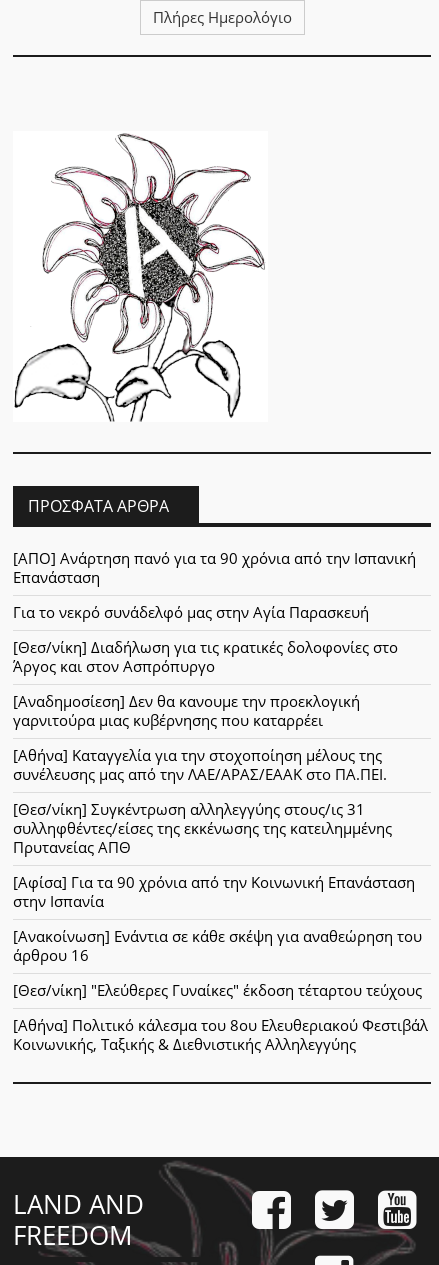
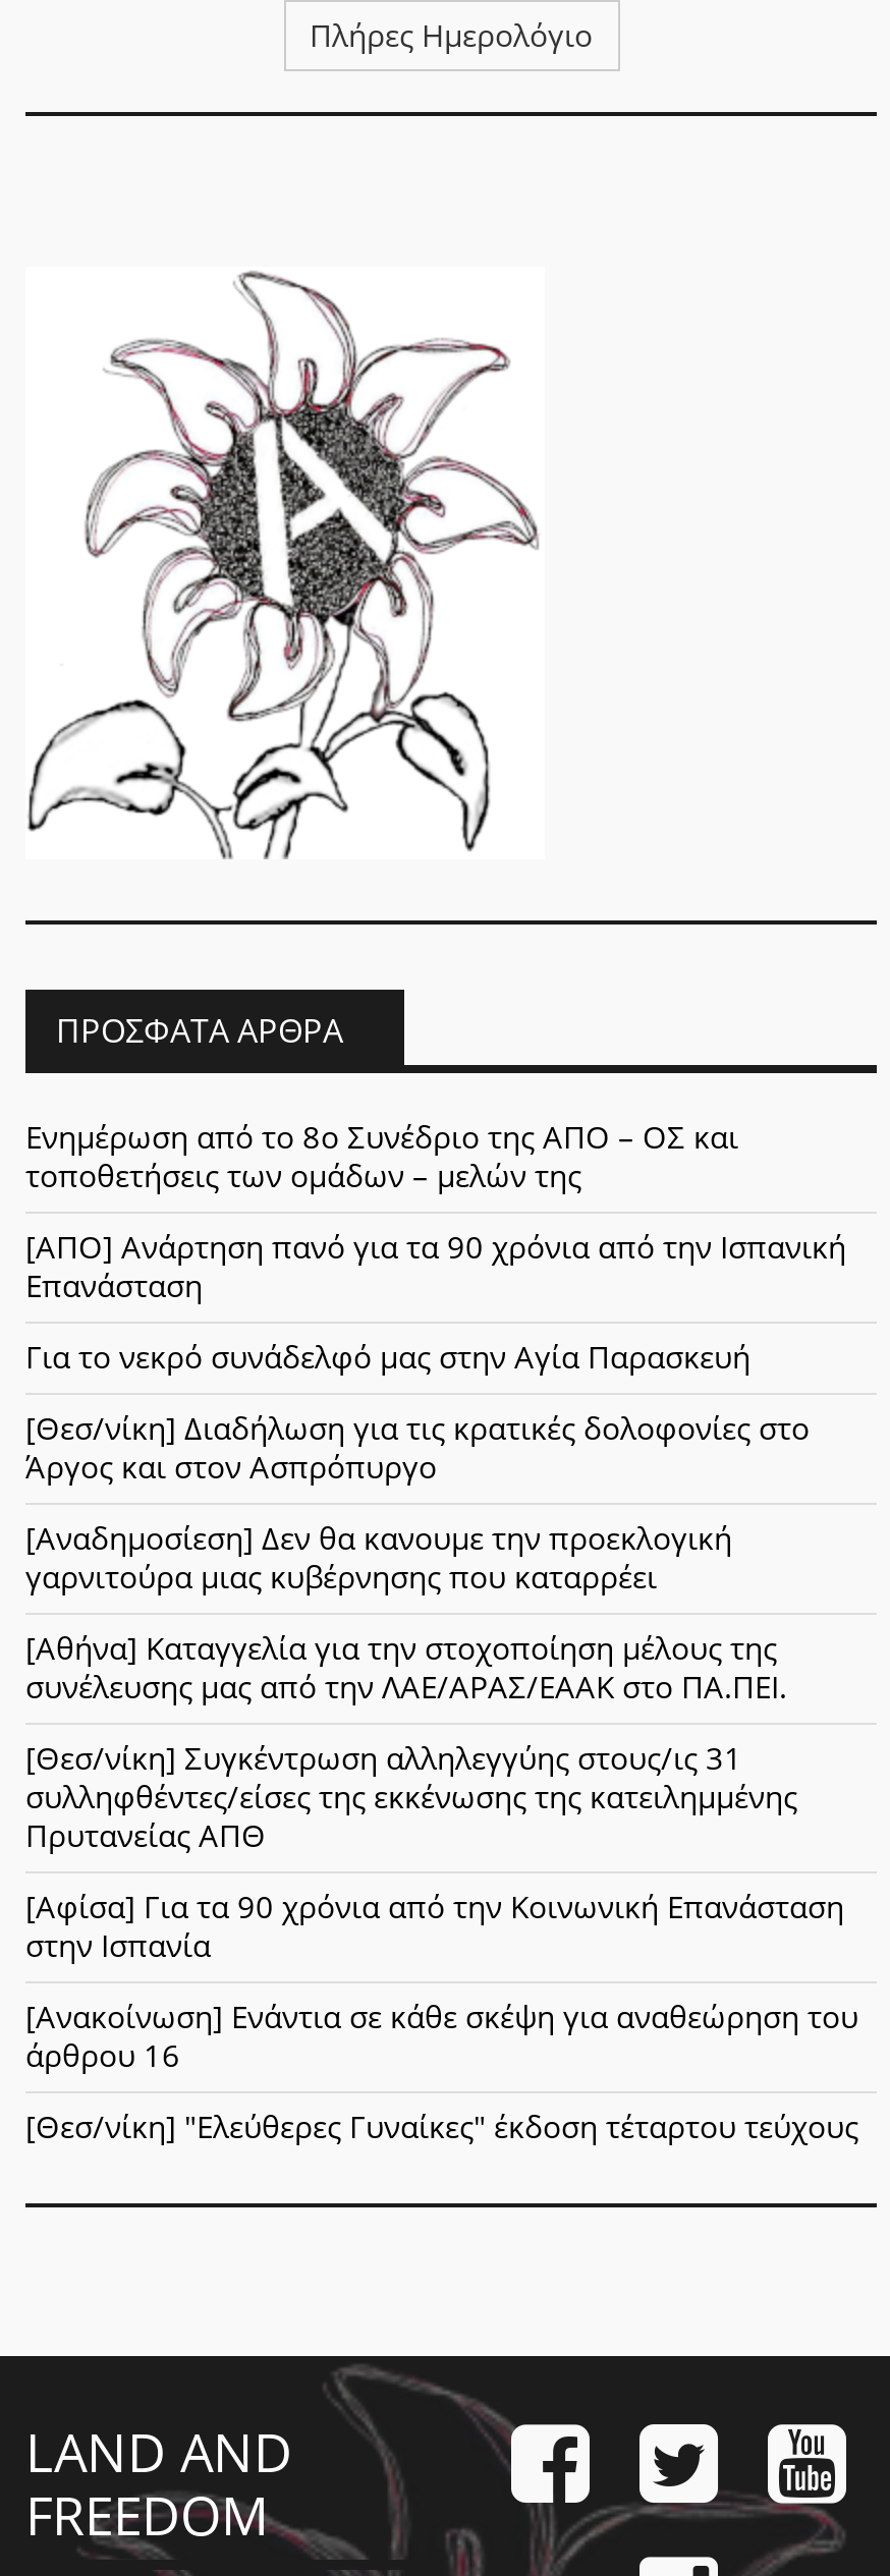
none -> [25,1116,738,1195] Ενημέρωση από το 8ο Συνέδριο της ΑΠΟ – ΟΣ και | τοποθετήσεις των ομάδων – μελών της
moved [13,548,422,1000] -> [25,1226,858,2146]: [ΑΠΟ] Ανάρτηση πανό για τα 90 χρόνια από την Ισπανική | Επανάσταση | Για το νεκρό συνάδελφό μας στην Αγία Παρασκευή | ... | άρθρου 16 | [Θεσ/νίκη] "Ελεύθερες Γυναίκες" έκδοση τέταρτου τεύχους
[13,1015,428,1054] [Αθήνα] Πολιτικό κάλεσμα του 8ου Ελευθεριακού Φεστιβάλ | Κοινωνικής, Ταξικής & Διεθνιστικής Αλληλεγγύης -> none

